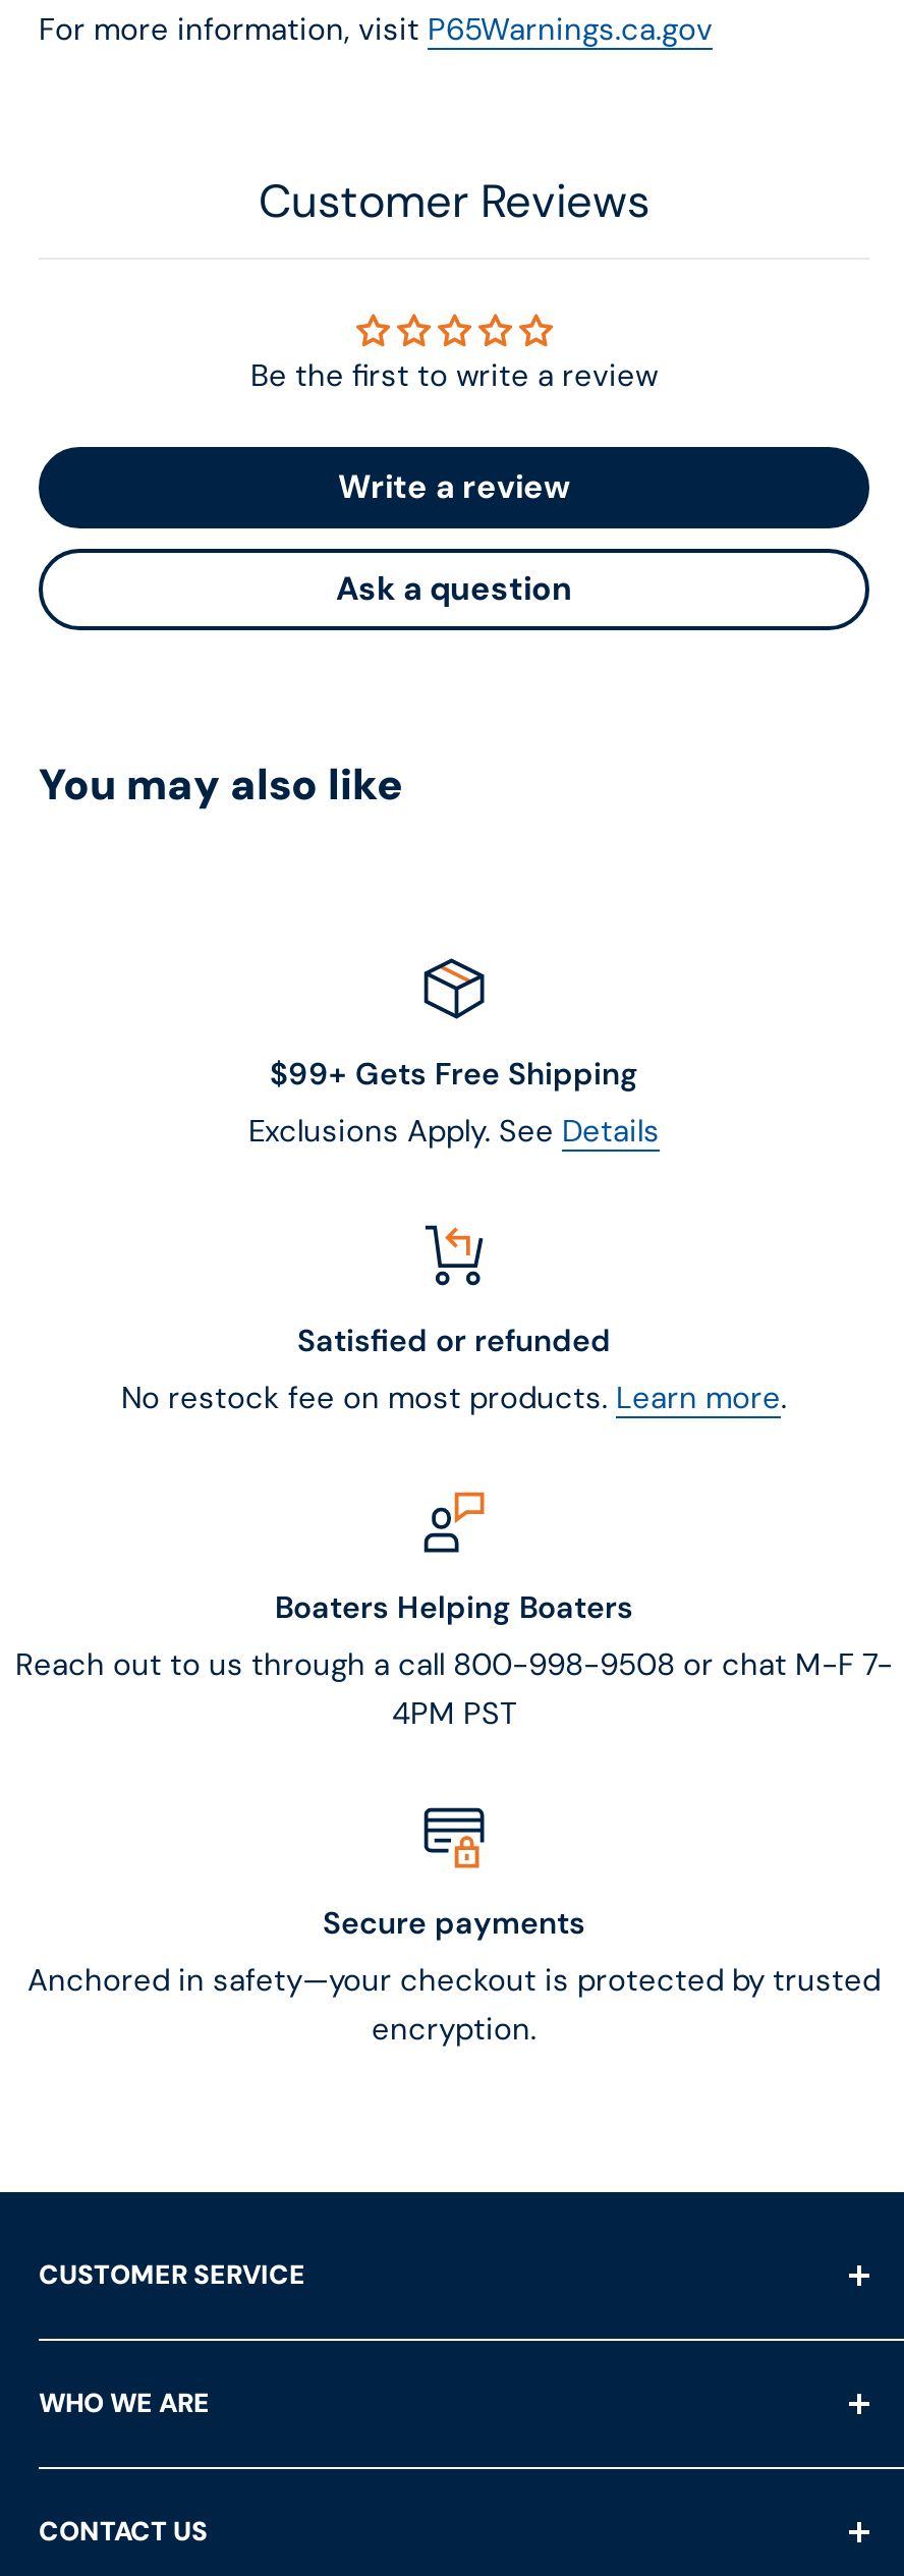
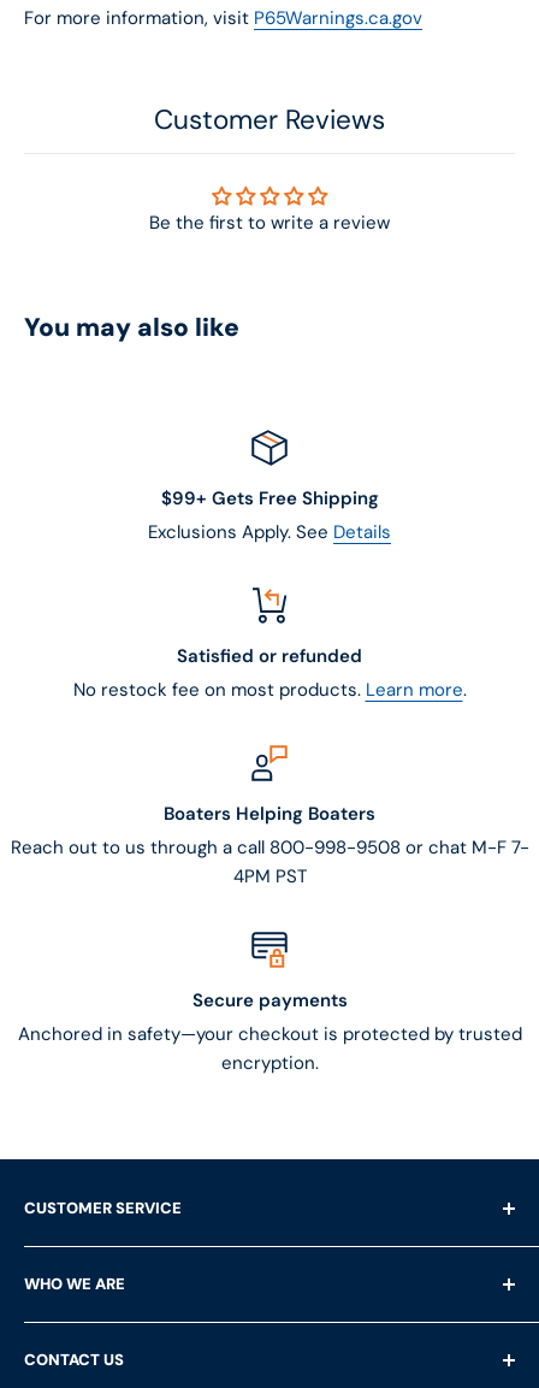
[336,465,572,610] Write a review | Ask a question -> none

